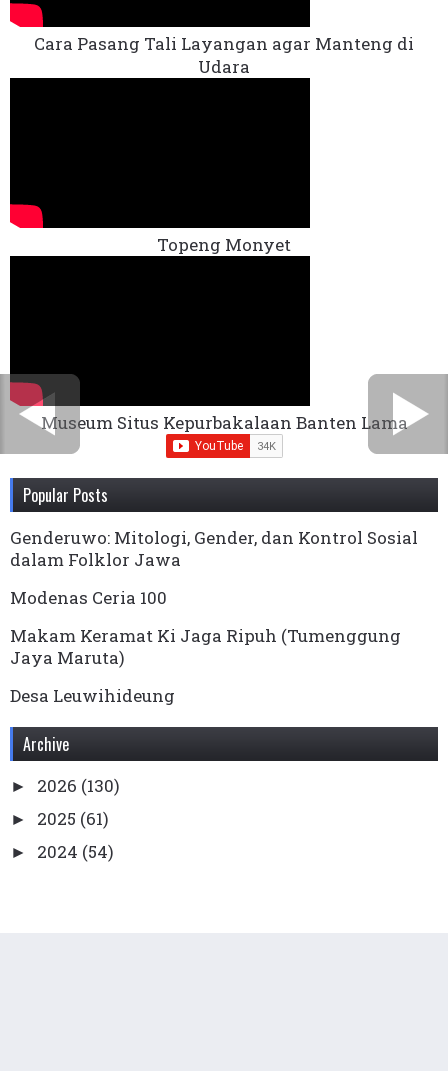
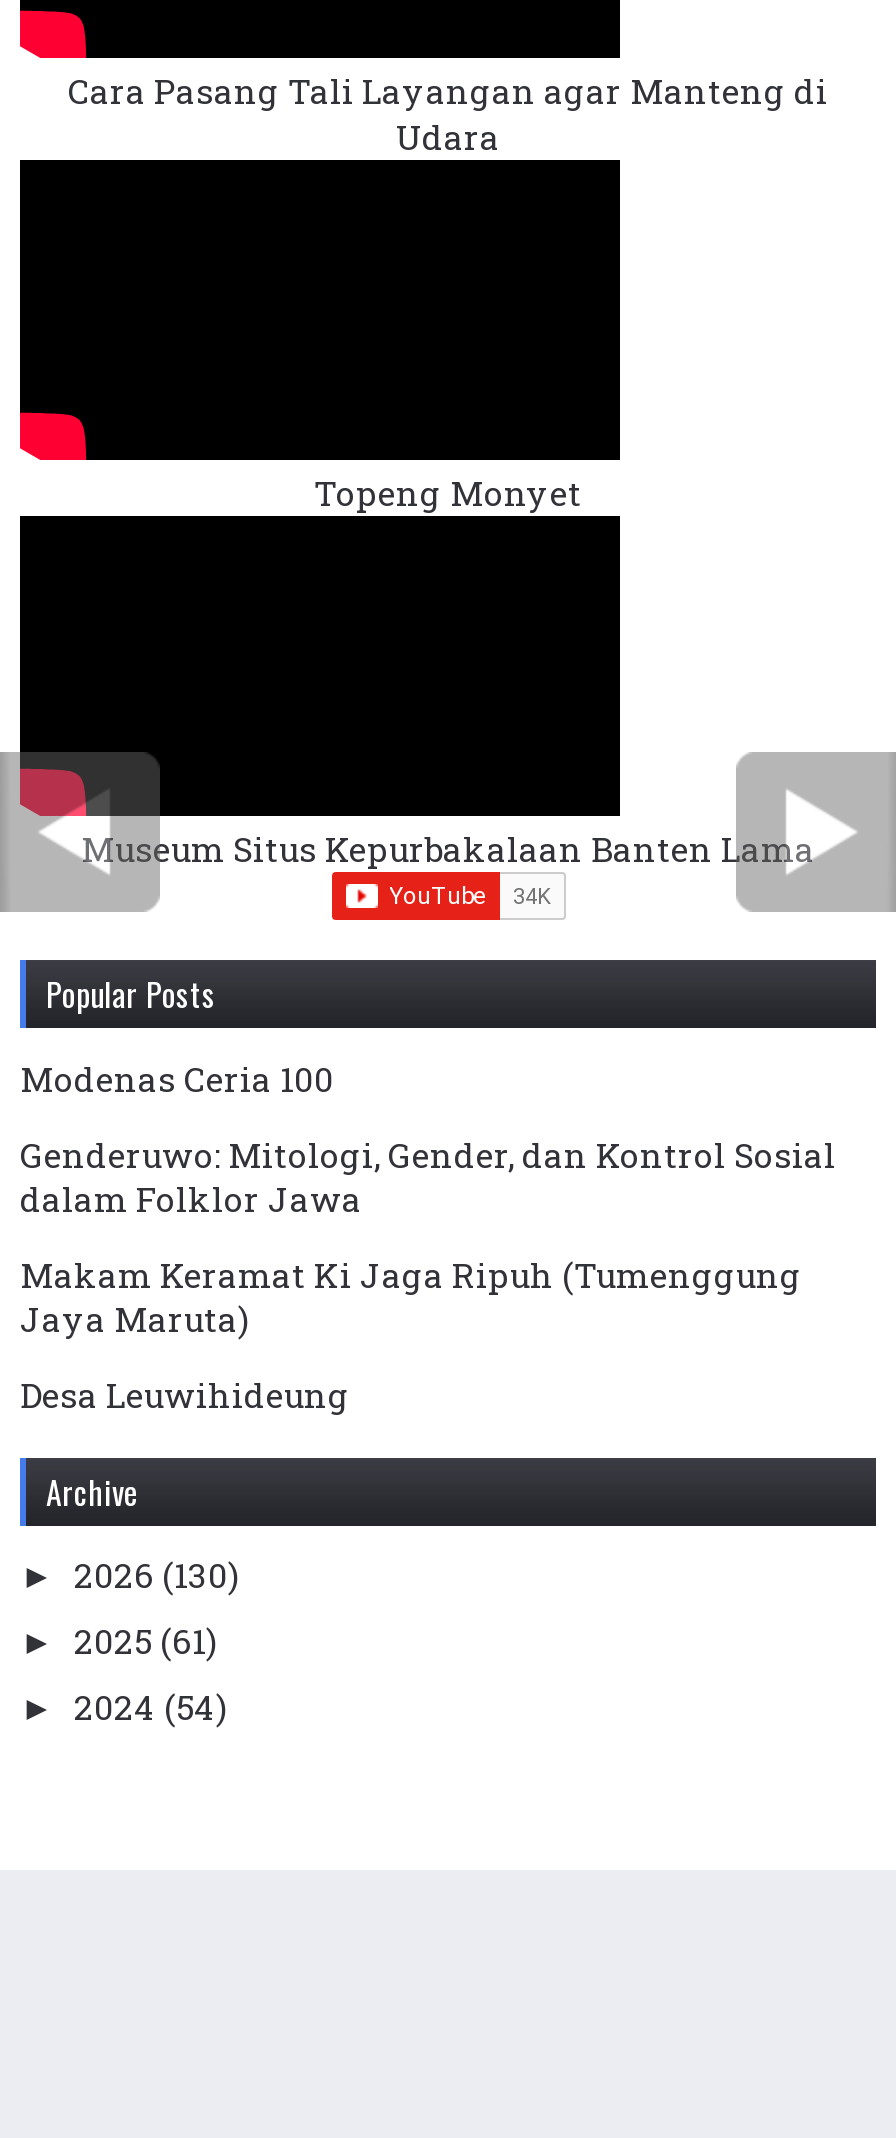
moved [10,525,418,570] -> [20,1131,836,1221]: Genderuwo: Mitologi, Gender, dan Kontrol Sosial | dalam Folklor Jawa
moved [10,585,167,608] -> [20,1055,334,1101]: Modenas Ceria 100

